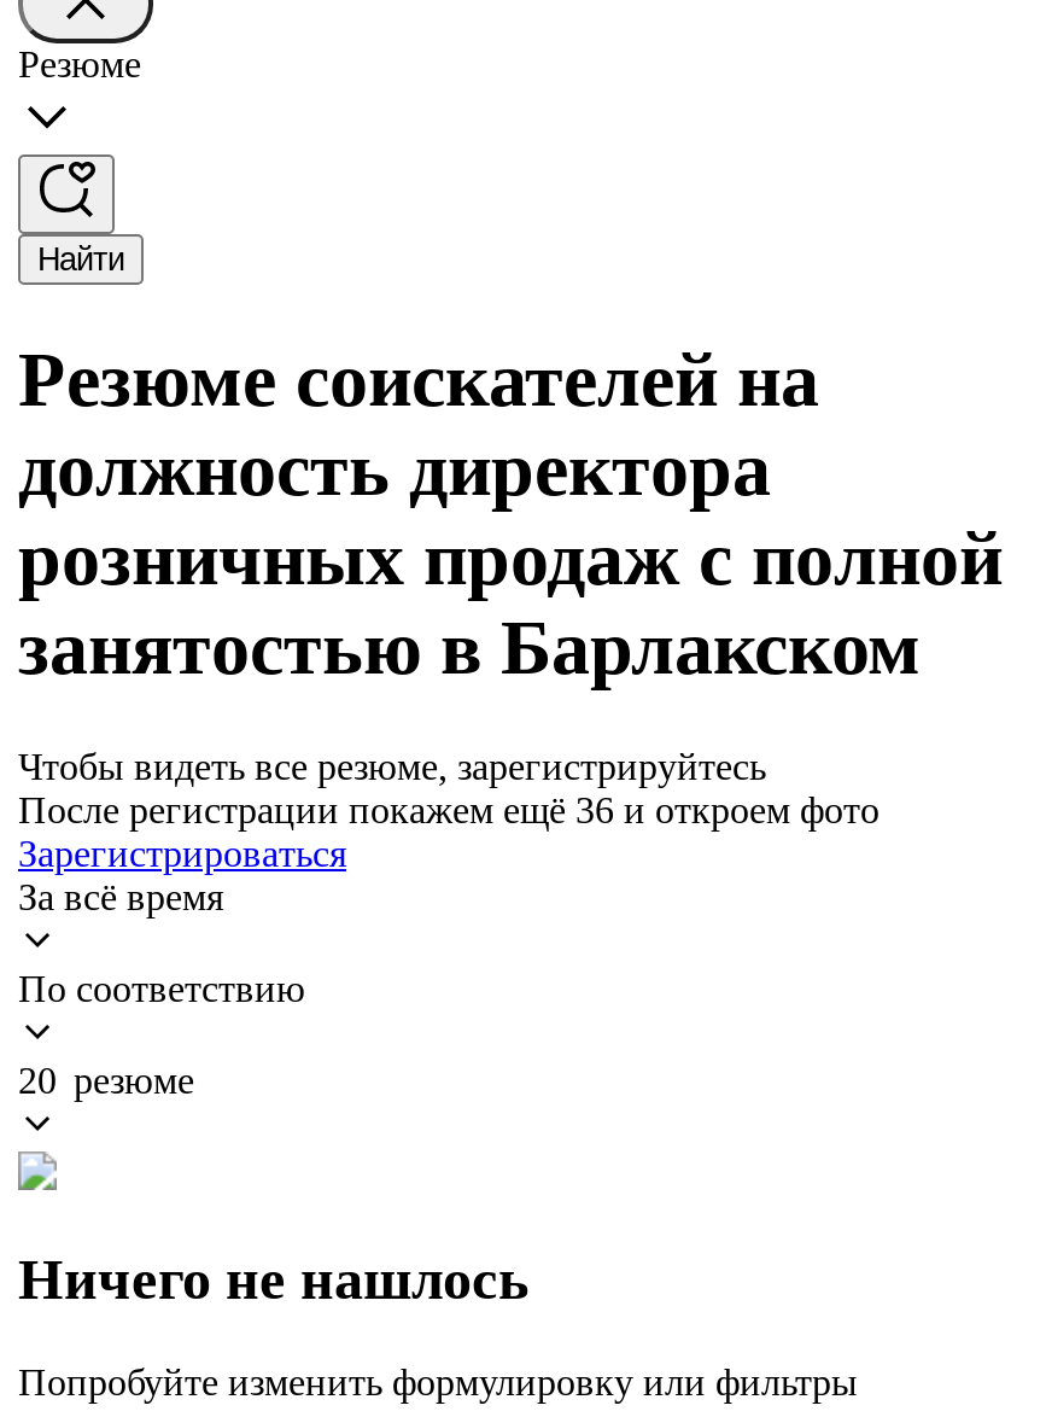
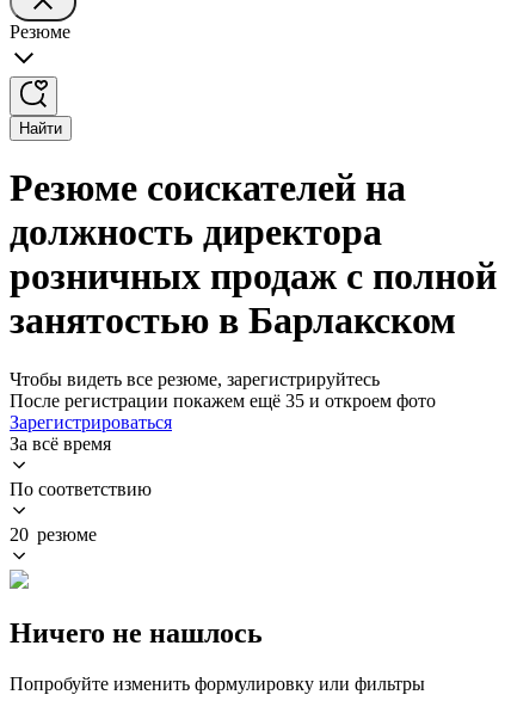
[18,789,880,830] После регистрации покажем ещё 36 и откроем фото -> [10,390,436,411] После регистрации покажем ещё 35 и откроем фото

